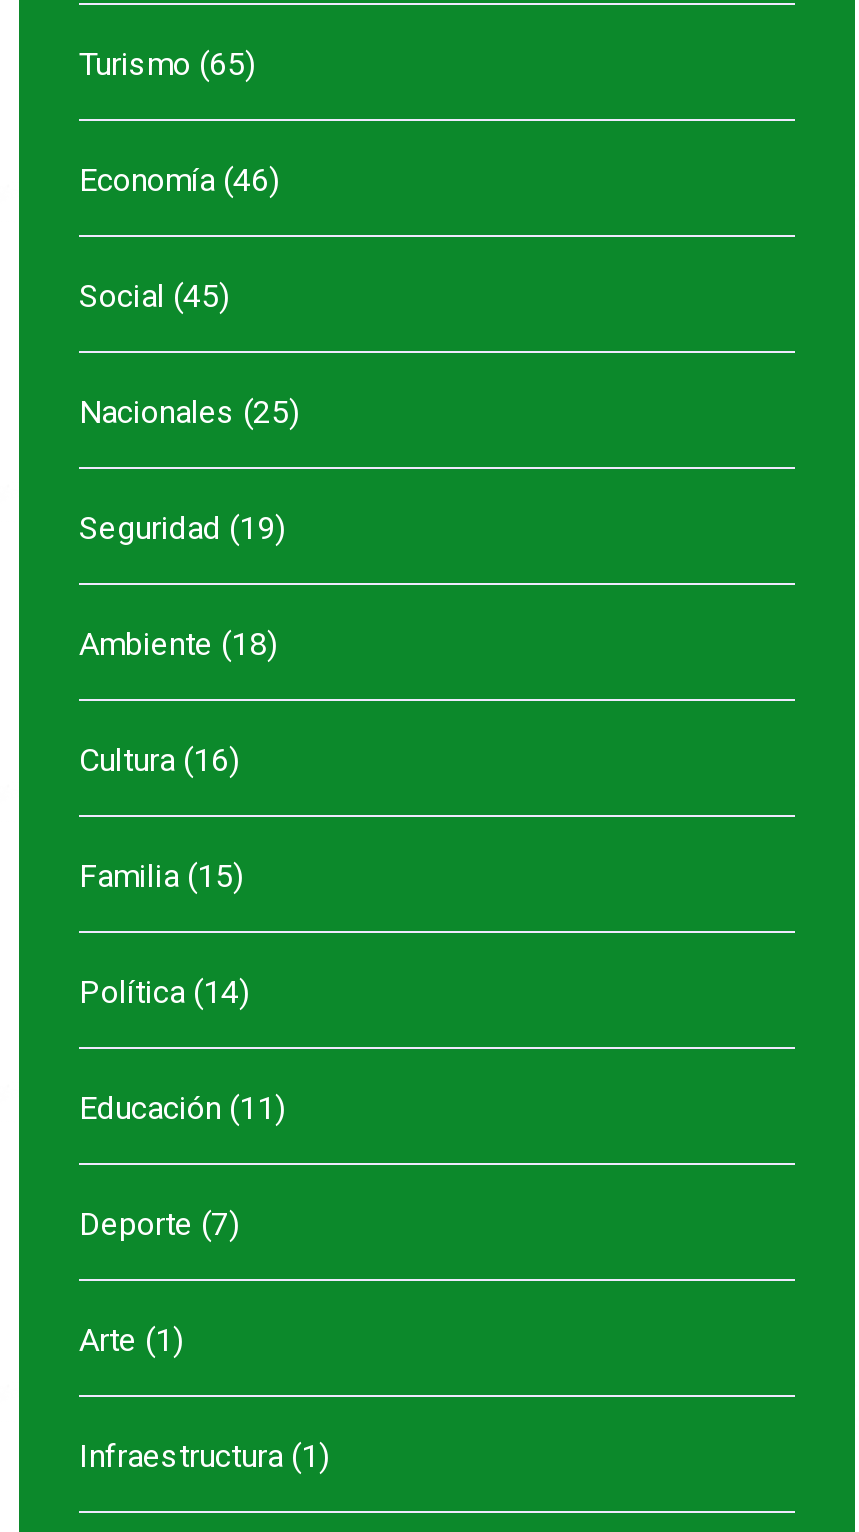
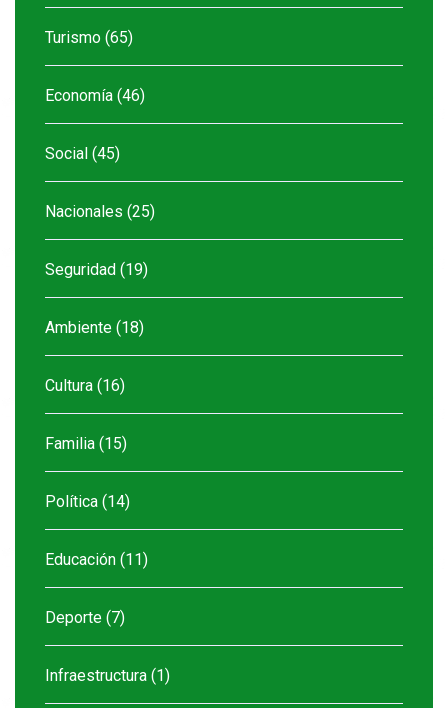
[79,1321,183,1359] Arte (1) -> none

